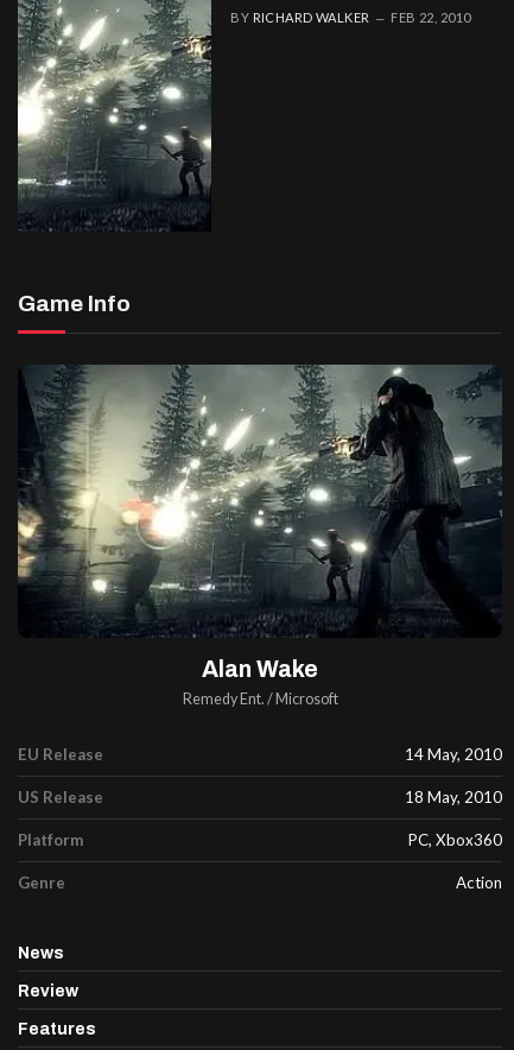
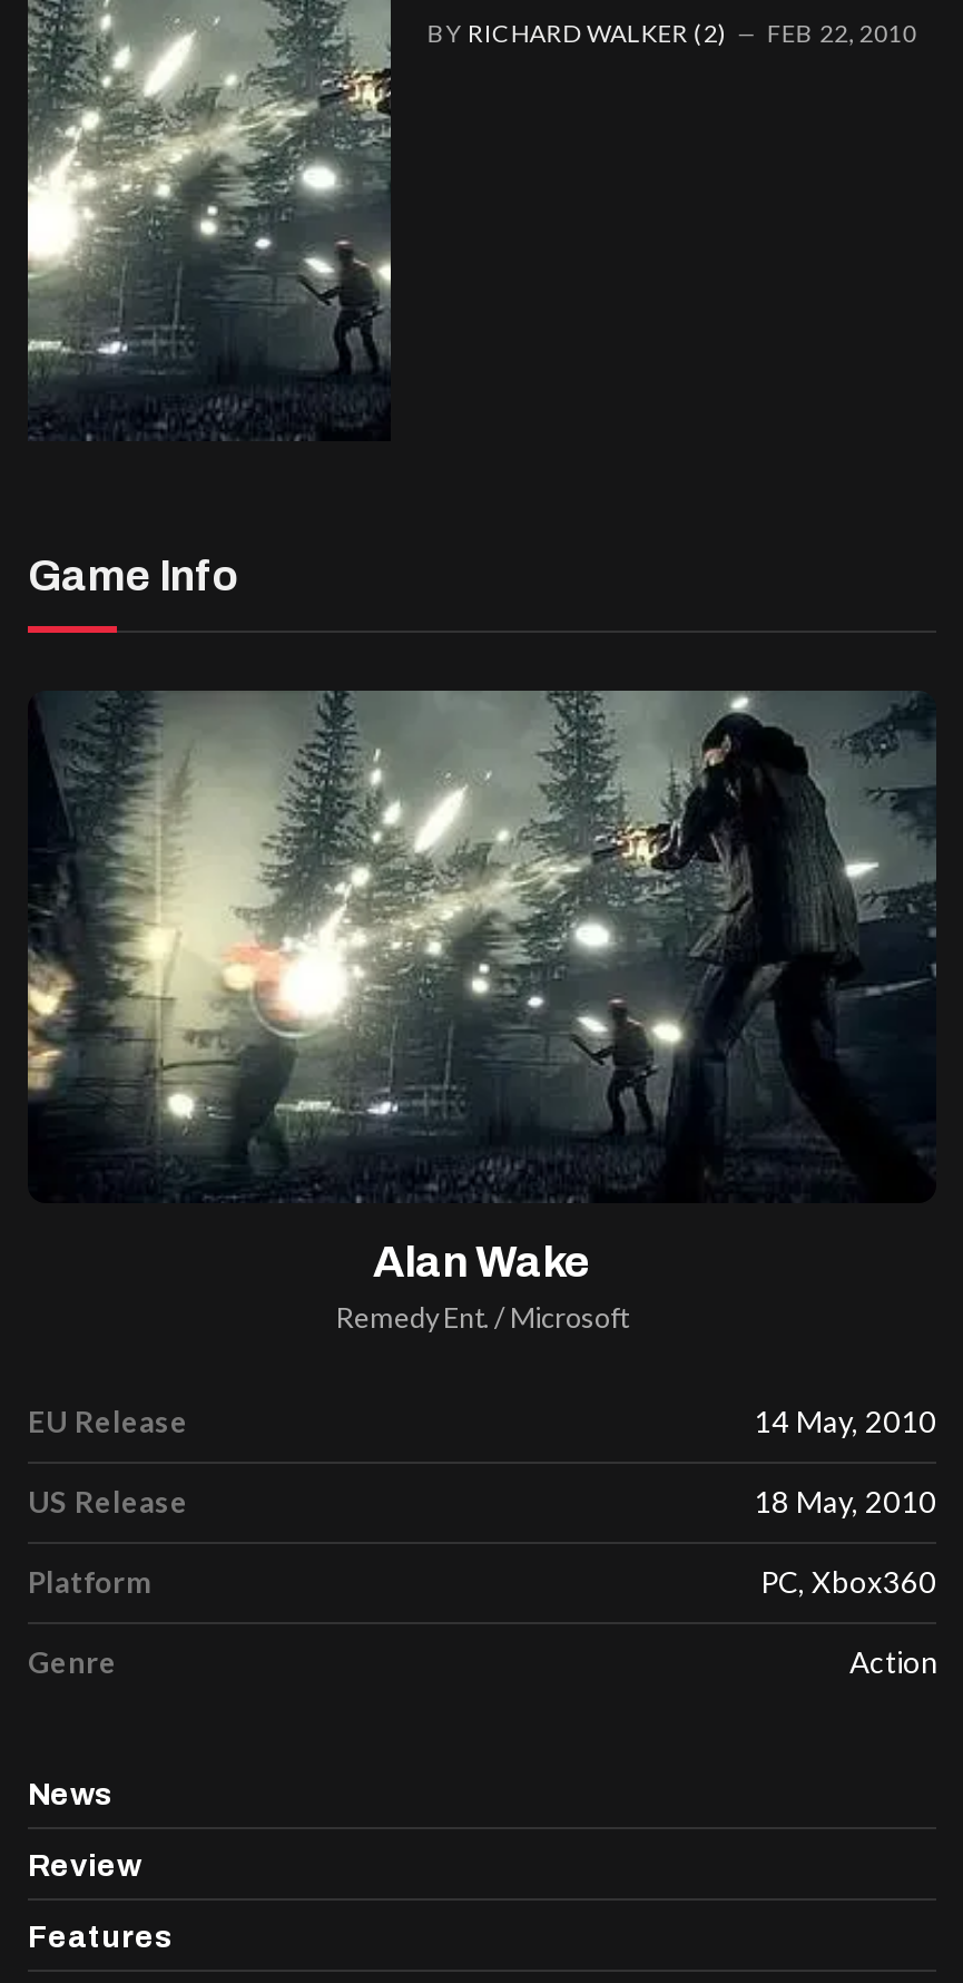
[231,9,370,24] BY RICHARD WALKER -> [427,17,728,46] BY RICHARD WALKER (2)

